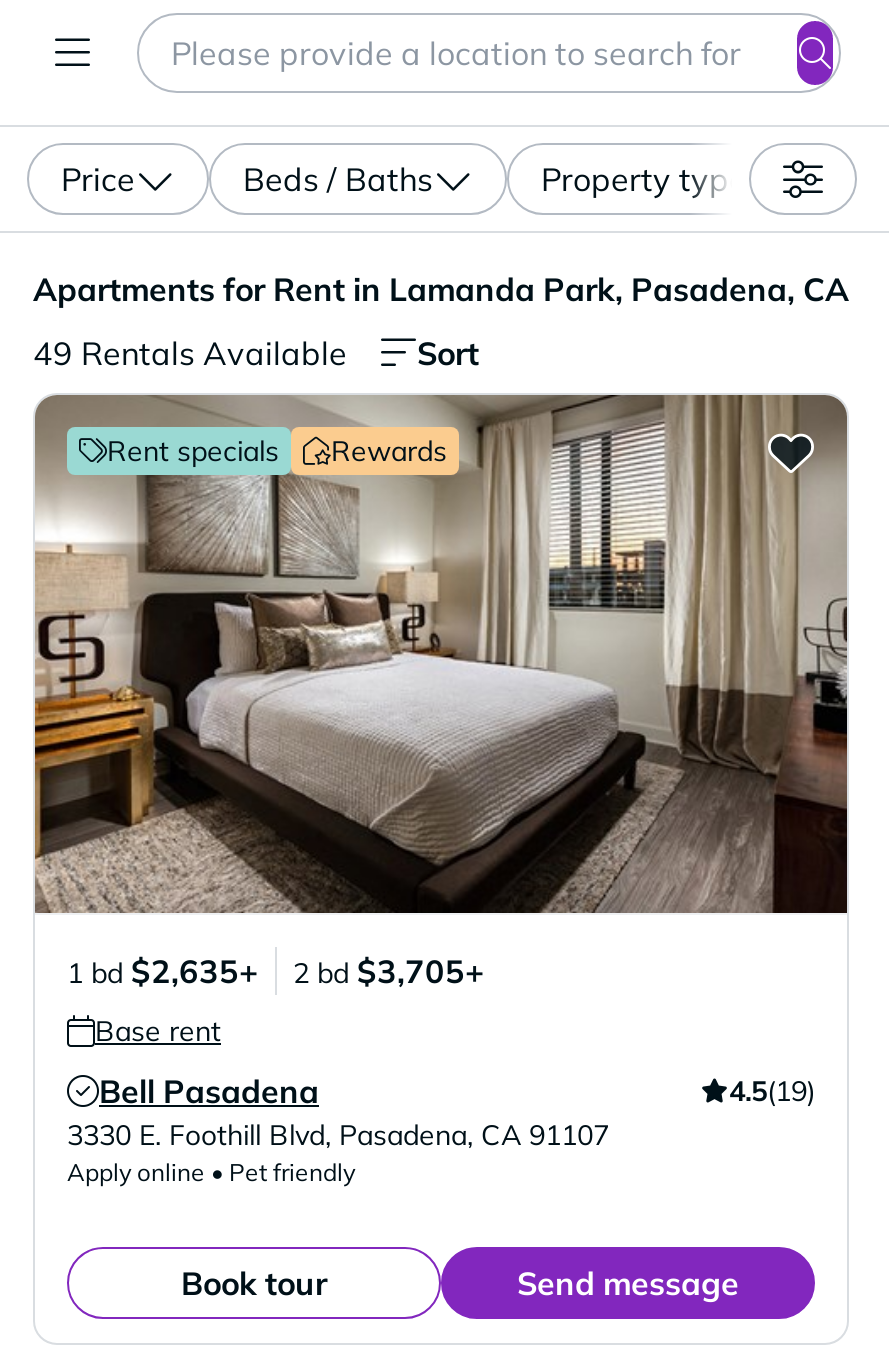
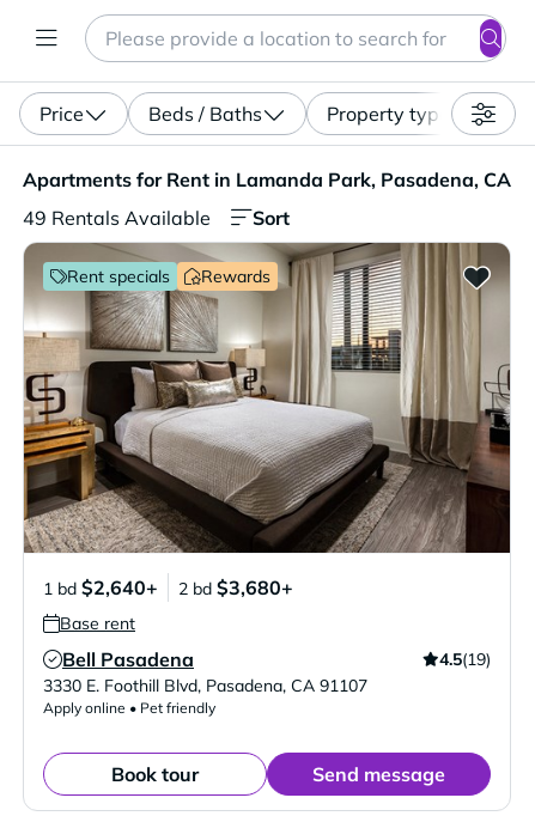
[67,951,259,991] 1 bd $2,635+ -> [43,576,158,599] 1 bd $2,640+
[293,951,485,991] 2 bd $3,705+ -> [178,576,293,599] 2 bd $3,680+

